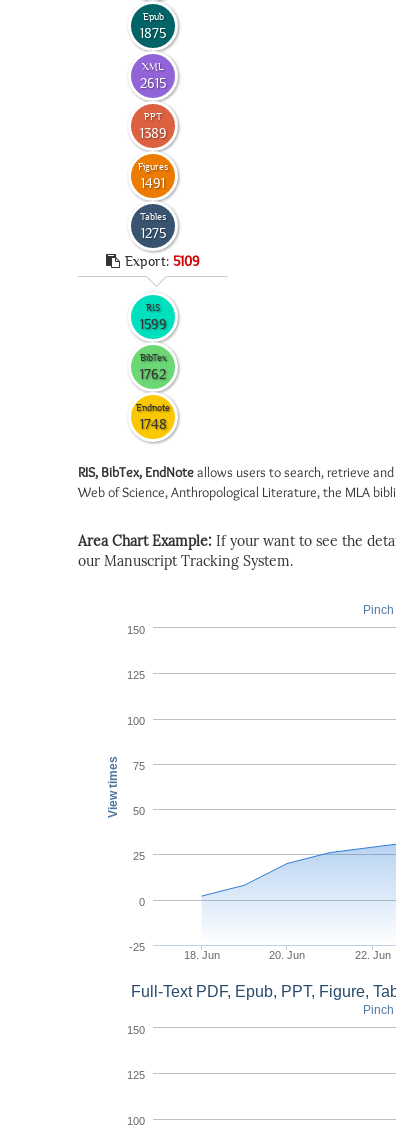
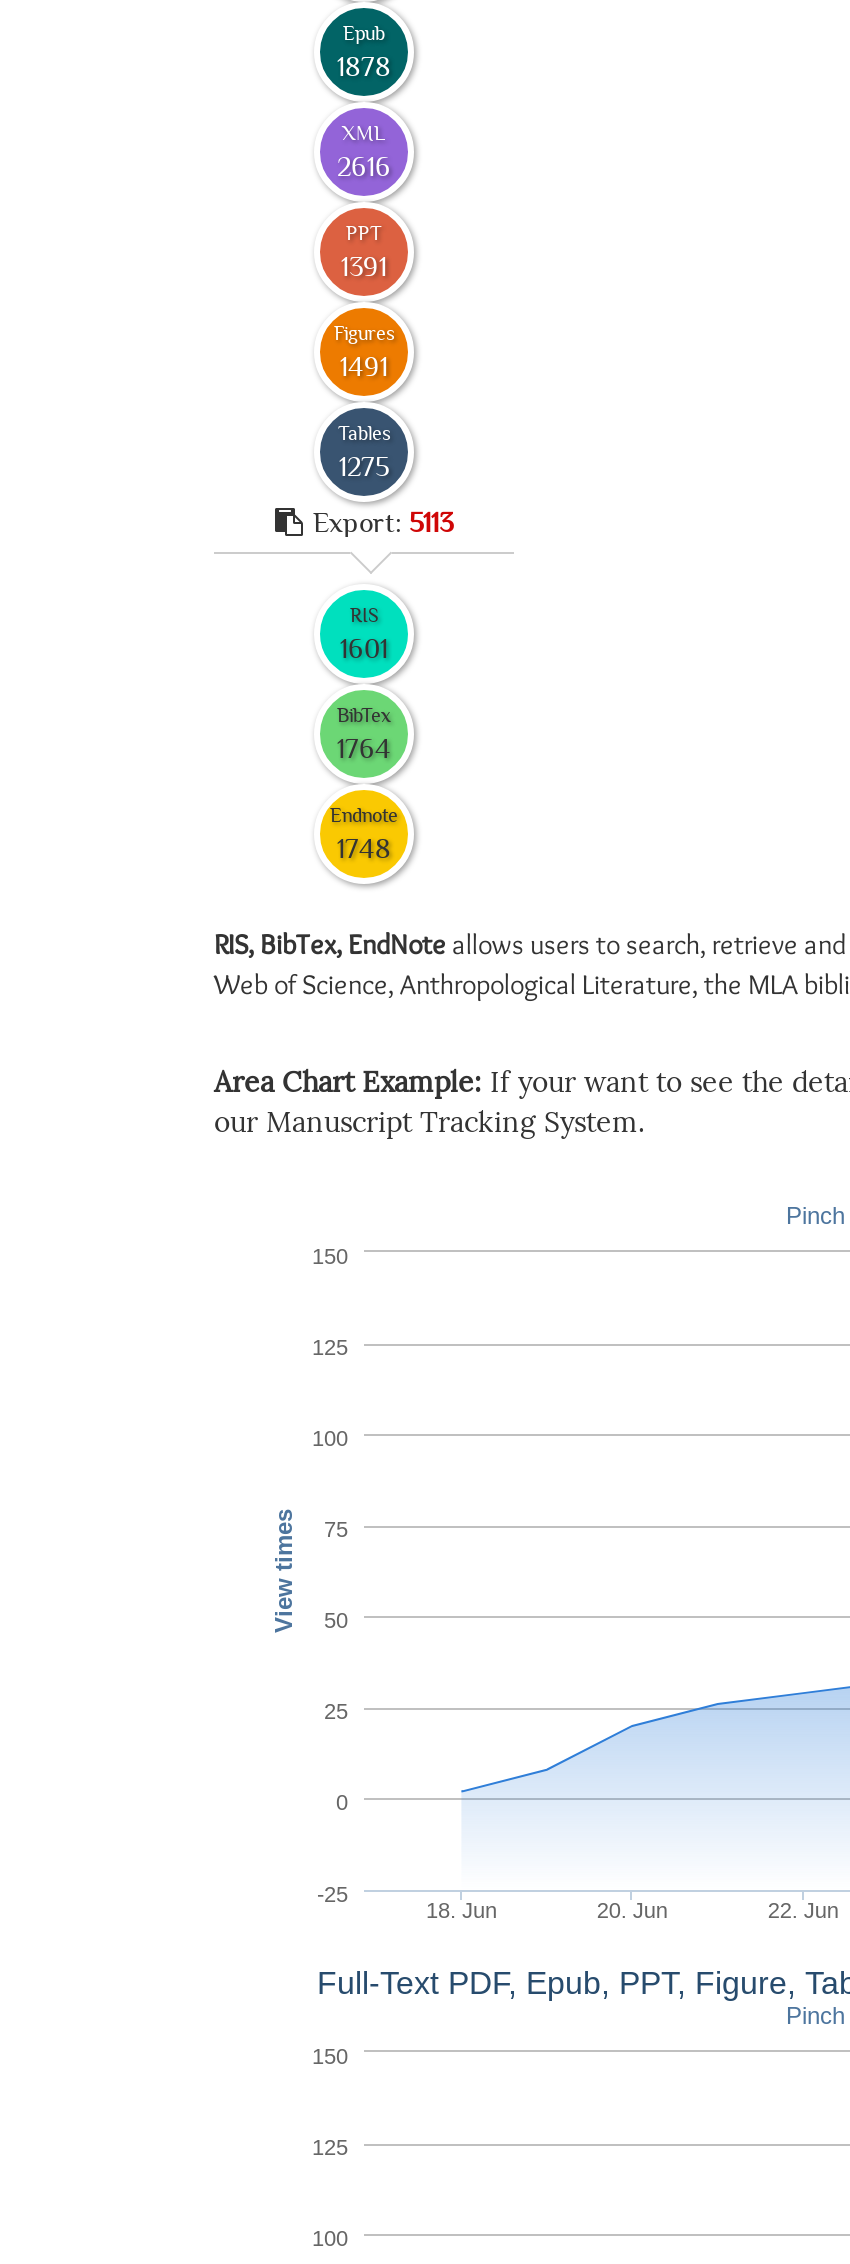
[140,25,166,41] 1875 -> [337,50,391,82] 1878
[140,75,166,91] 2615 -> [337,150,391,182] 2616
[139,125,166,141] 1389 -> [341,250,387,282] 1391
[125,253,200,269] Export: 5109 -> [313,506,453,538] Export: 5113
[139,316,166,332] 1599 -> [340,632,388,664] 1601
[140,366,166,382] 1762 -> [337,732,391,764] 1764

